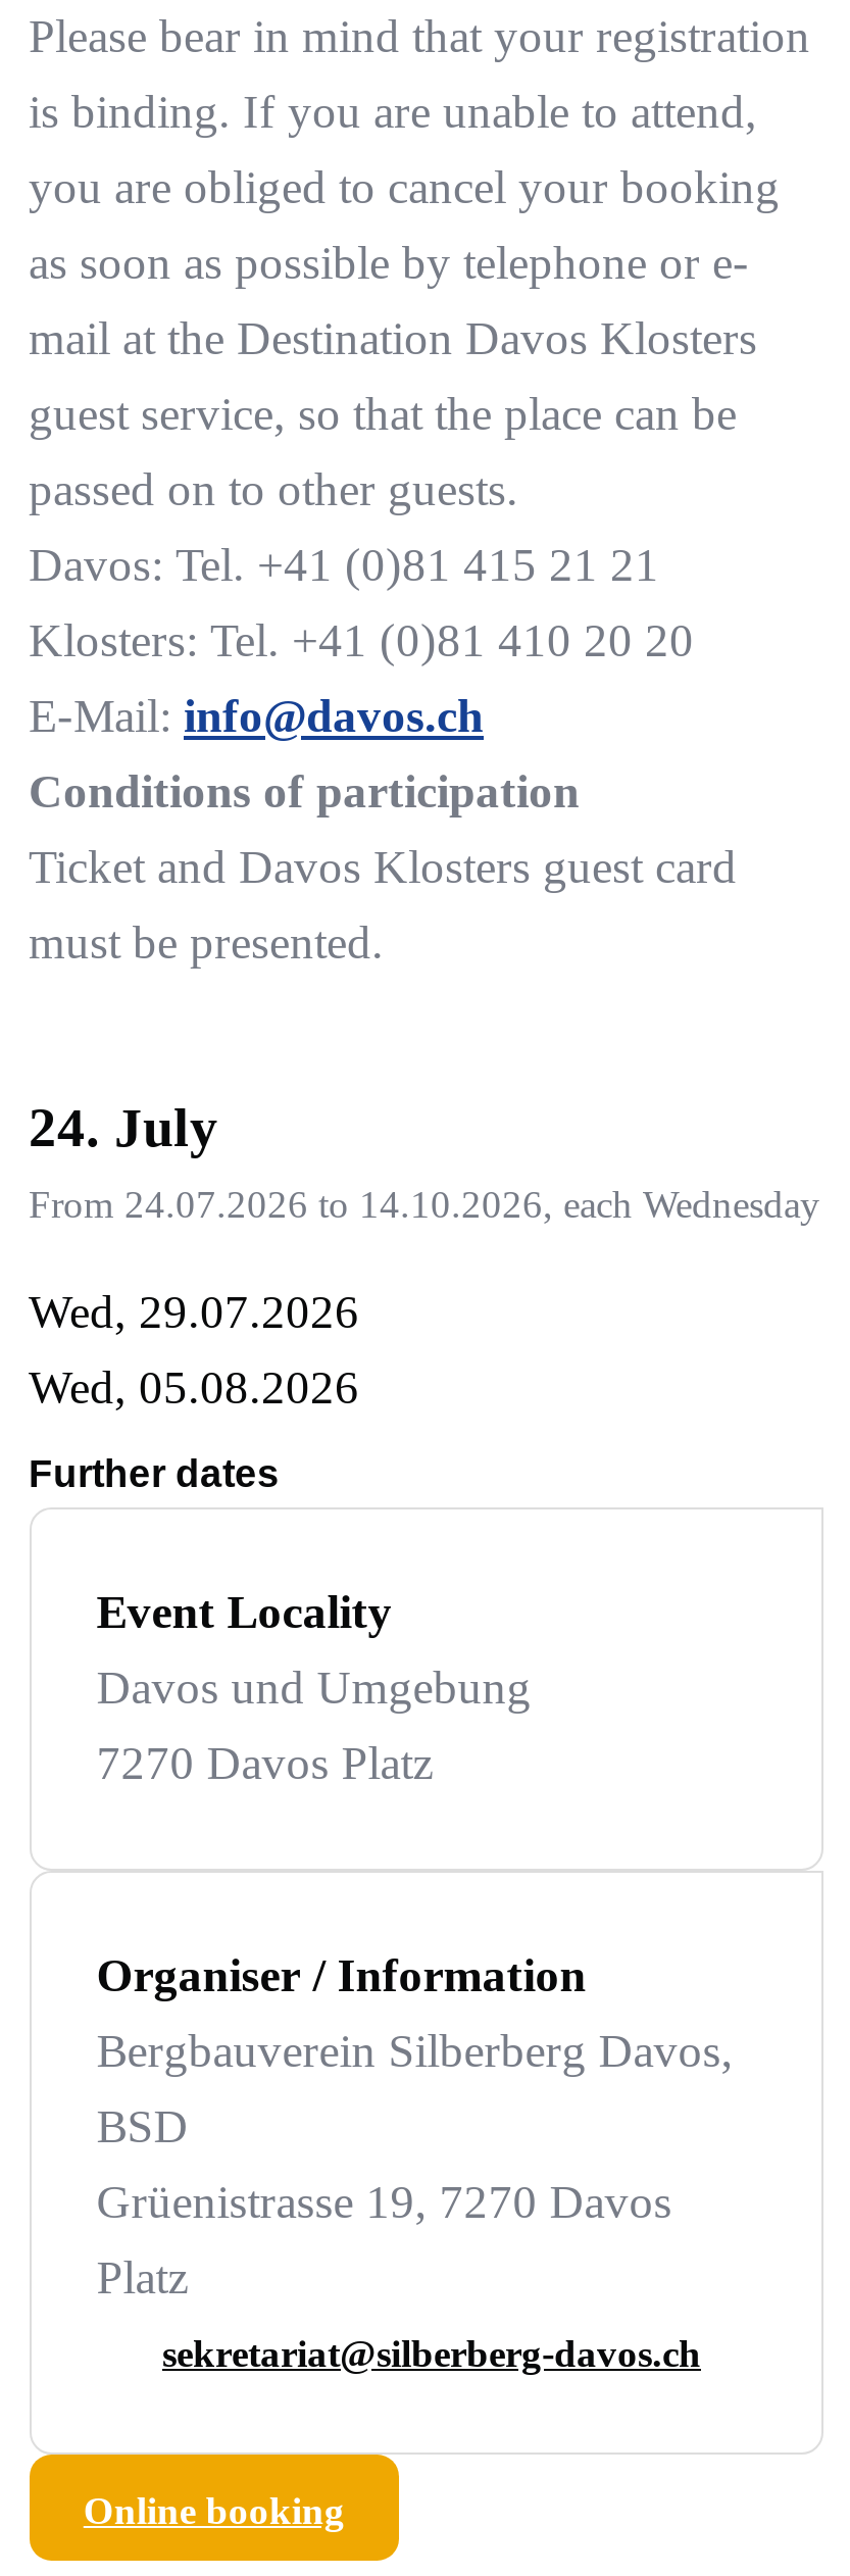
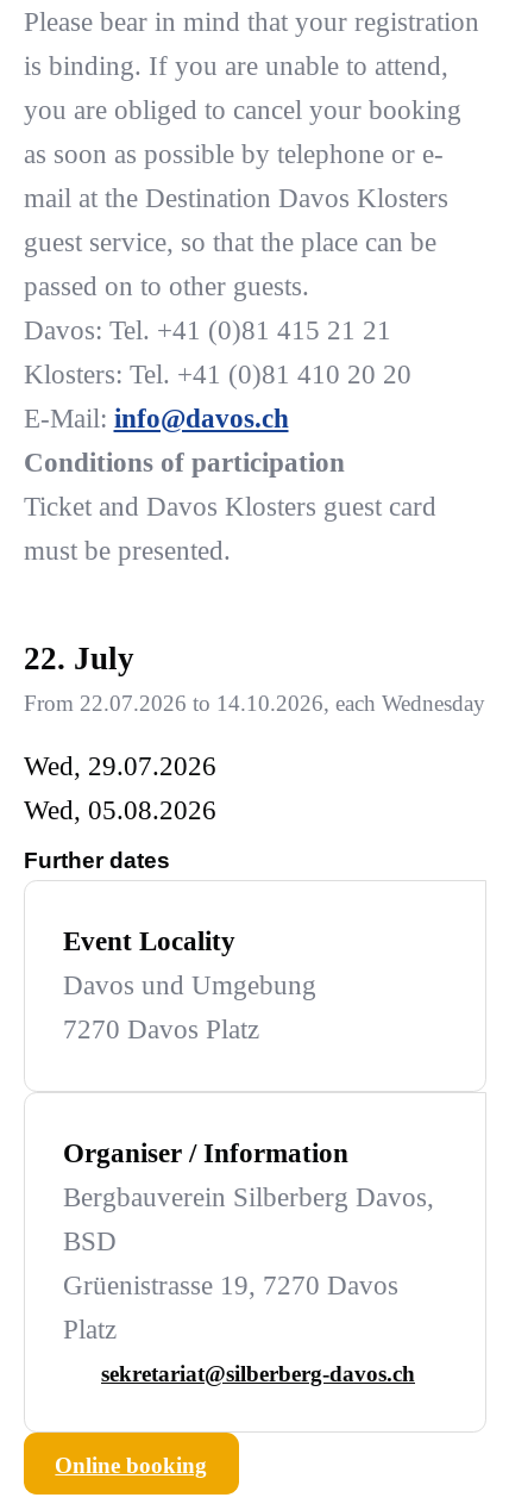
[29,1098,218,1159] 24. July -> [23,641,134,677] 22. July
[29,1182,820,1225] From 24.07.2026 to 14.10.2026, each Wednesday -> [23,690,485,715] From 22.07.2026 to 14.10.2026, each Wednesday

